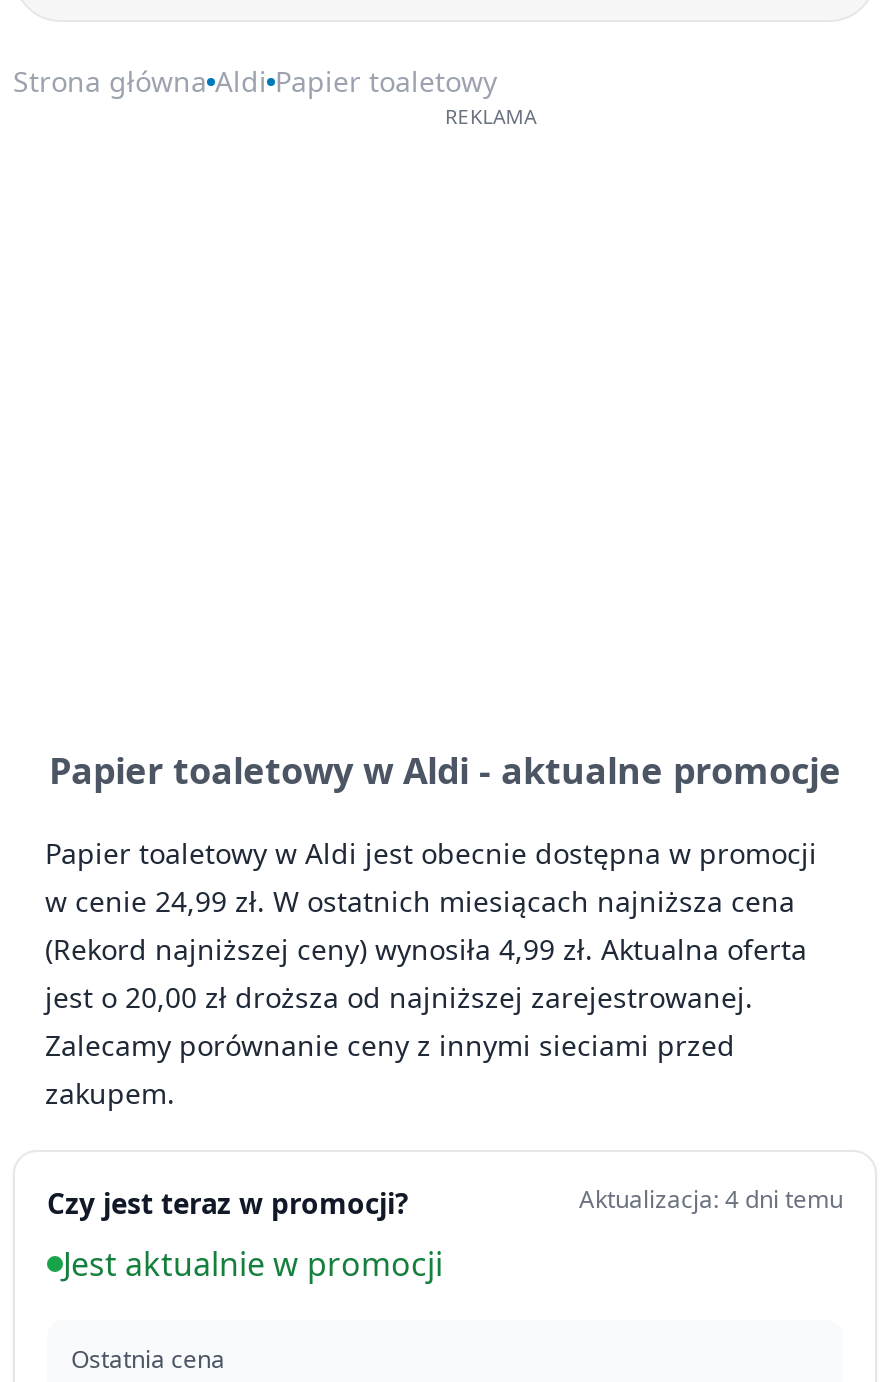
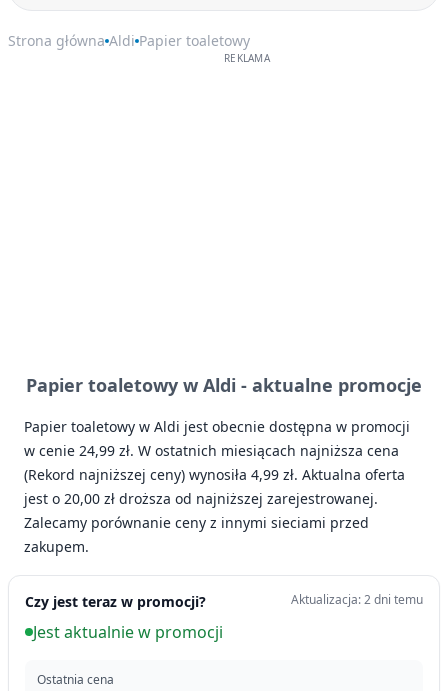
[579,1182,843,1216] Aktualizacja: 4 dni temu -> [291,591,423,608] Aktualizacja: 2 dni temu

